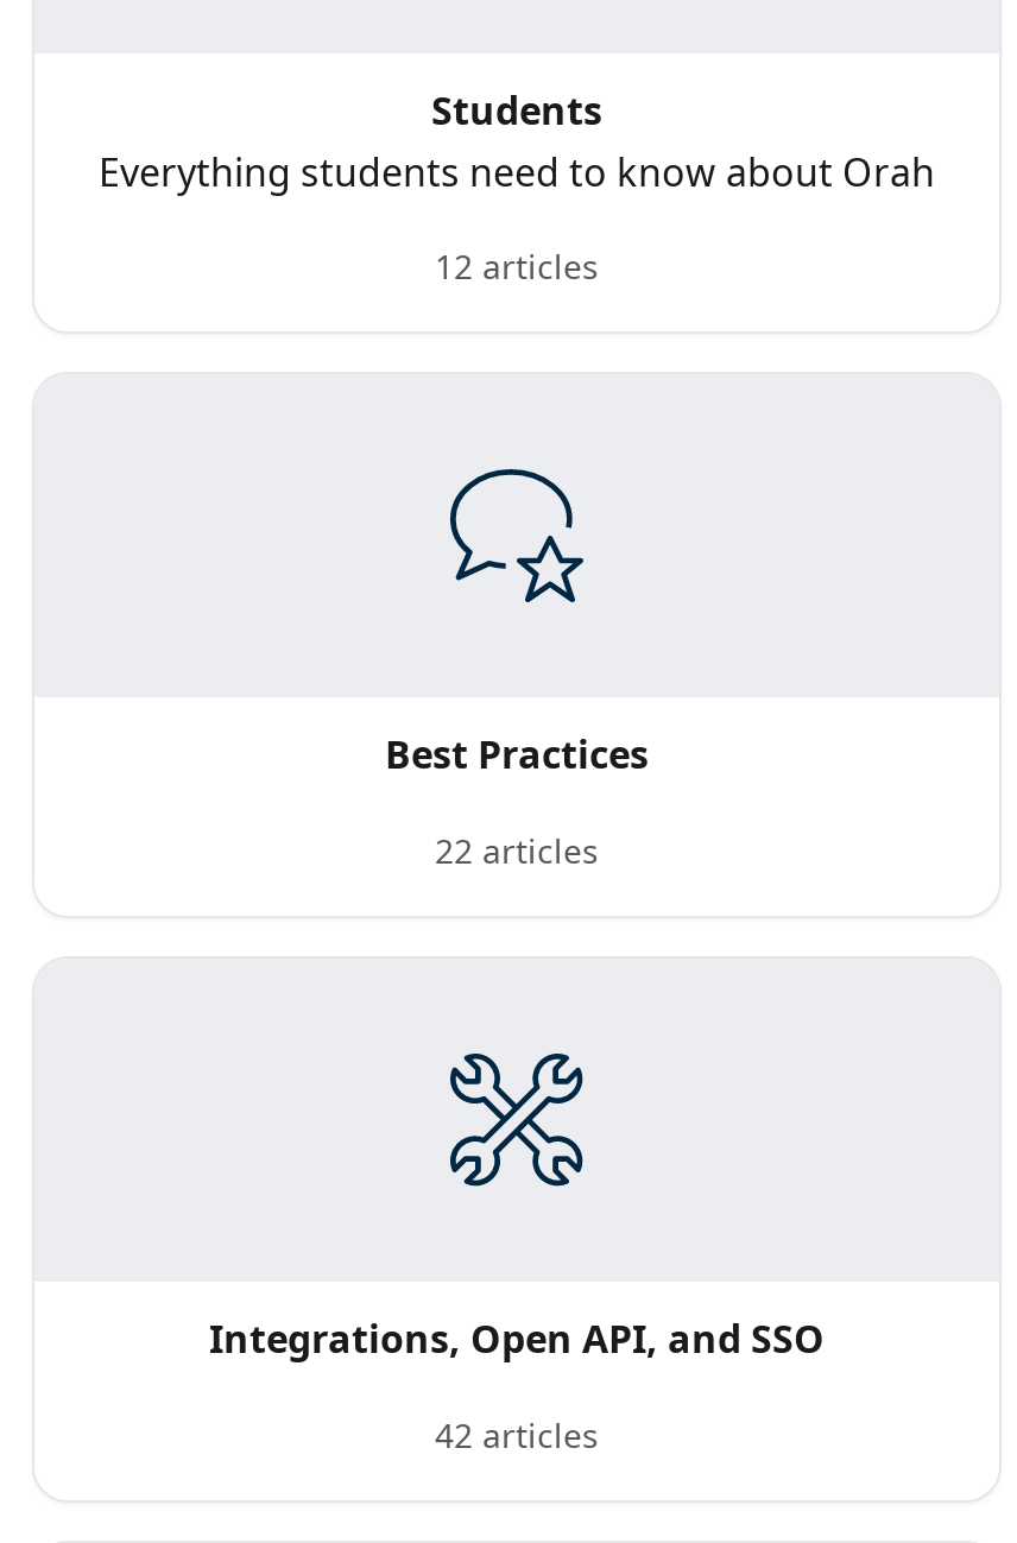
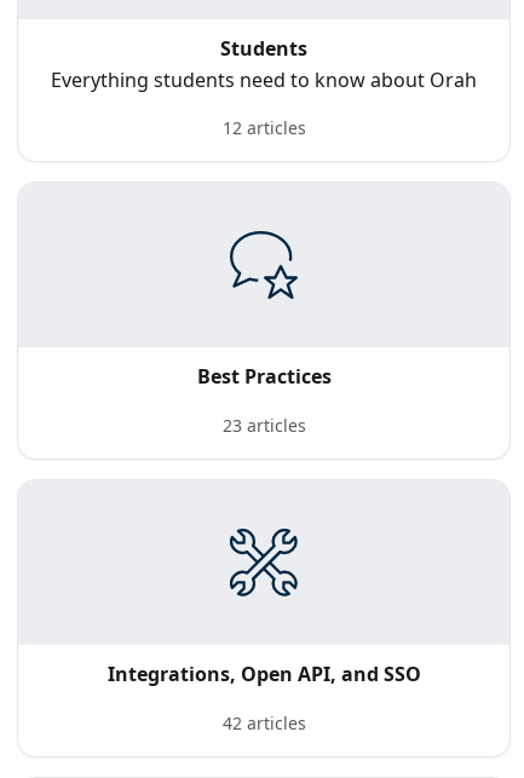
[435,828,599,873] 22 articles -> [222,414,306,437] 23 articles

